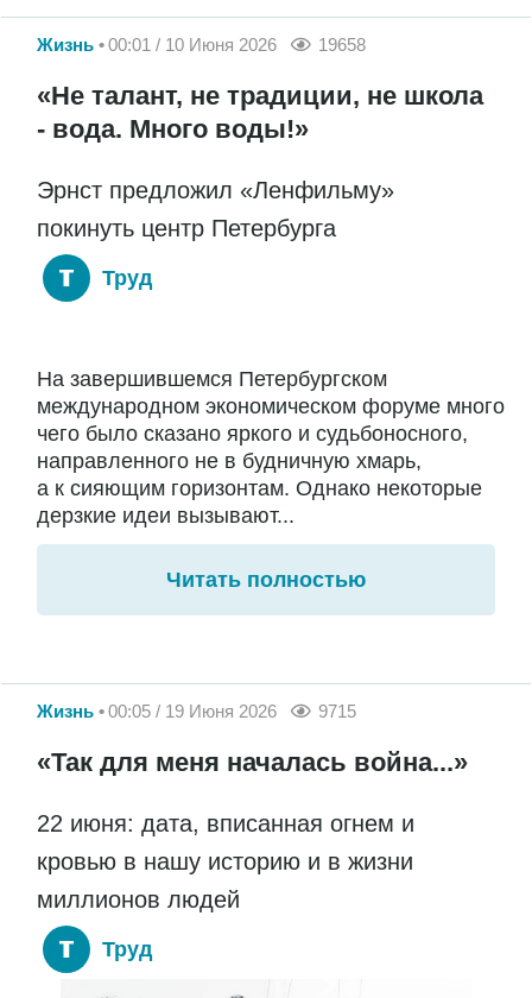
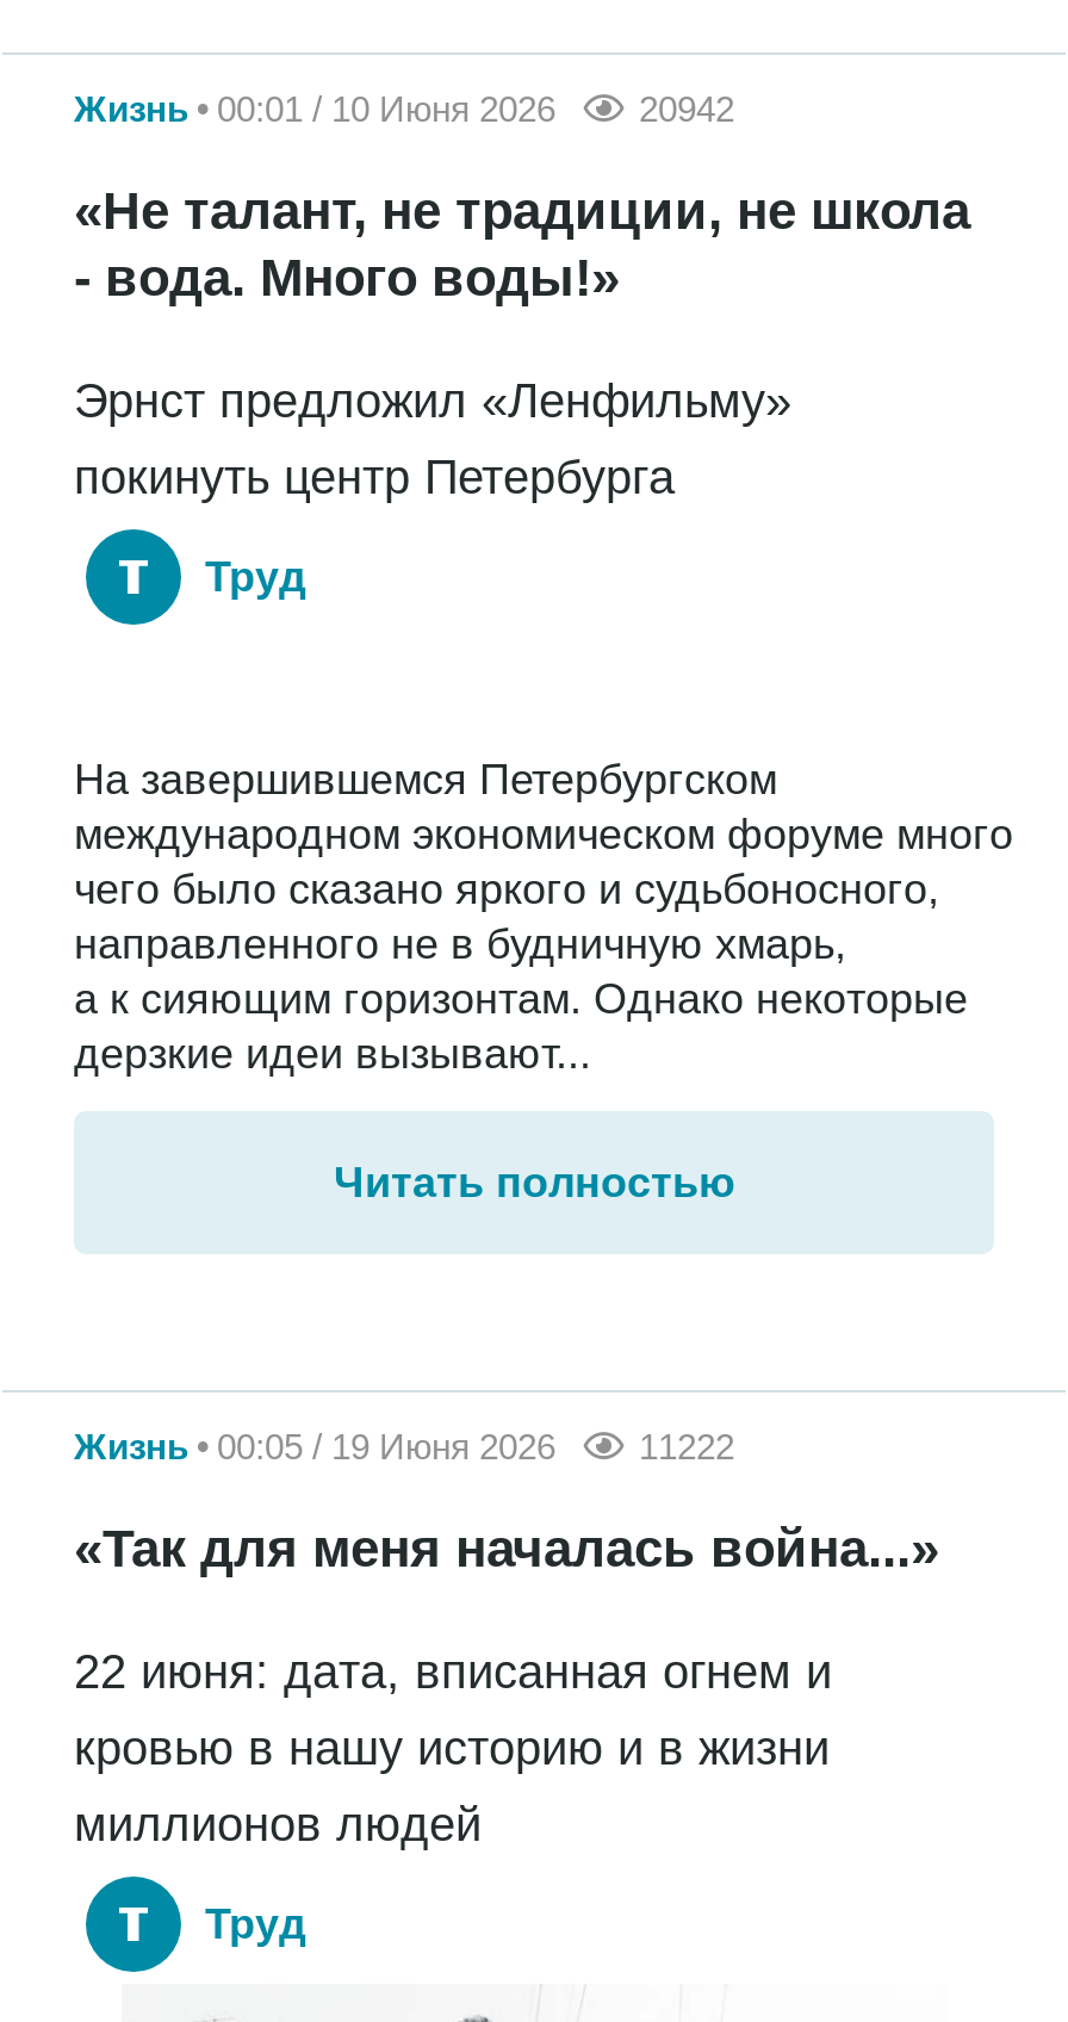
[318,35,366,55] 19658 -> [639,89,734,129] 20942
[318,701,356,722] 9715 -> [639,1427,734,1467] 11222

